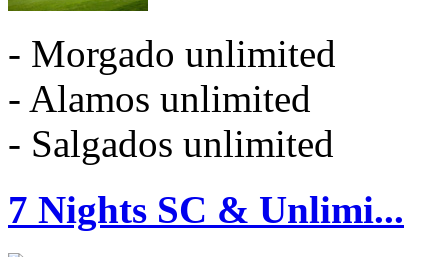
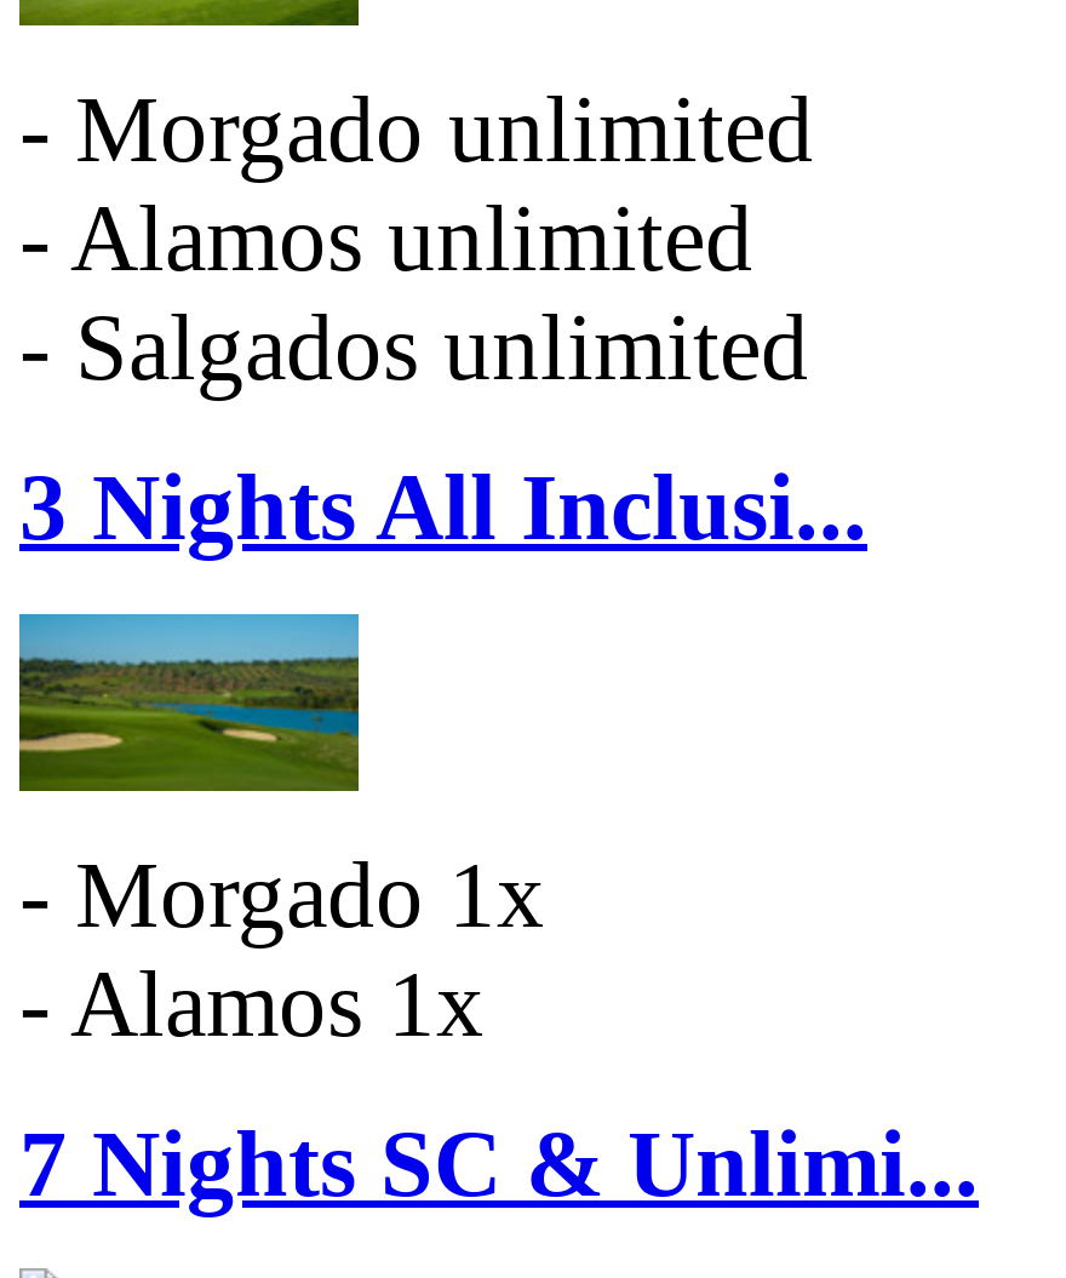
none -> [17,613,545,1054] [image] | - Morgado 1x | - Alamos 1x
none -> [19,455,867,560] 3 Nights All Inclusi...

